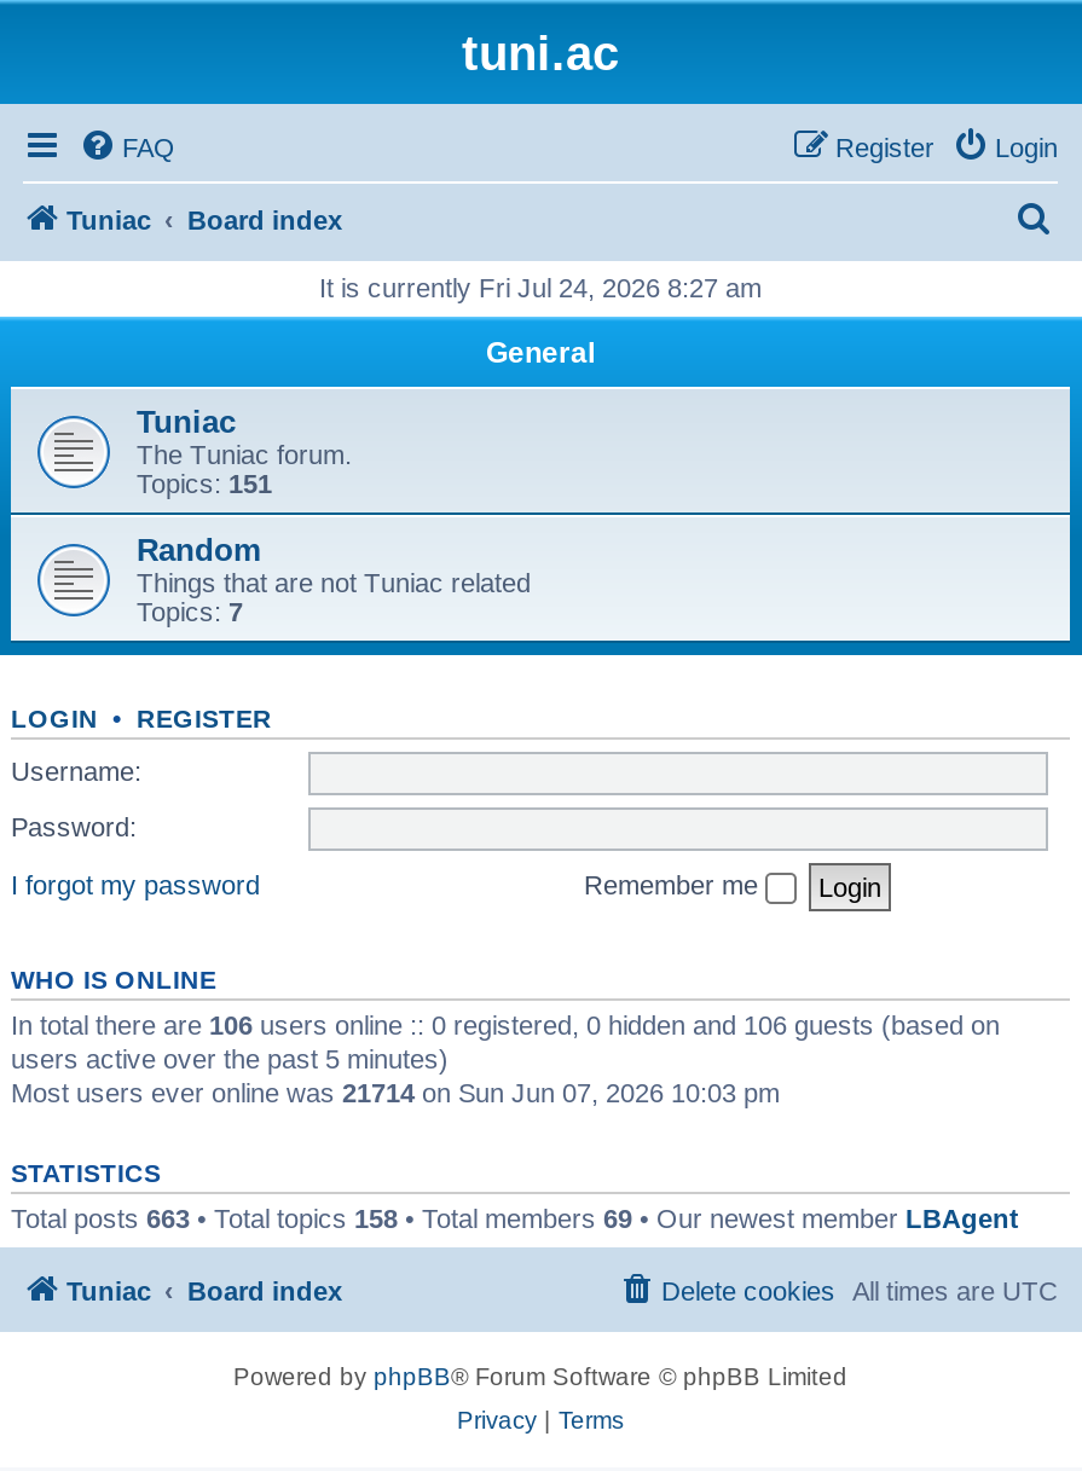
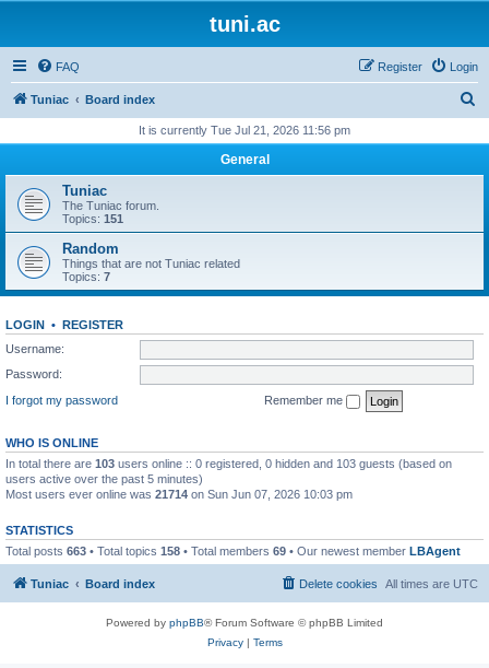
[319,273,762,302] It is currently Fri Jul 24, 2026 8:27 am -> [139,124,350,137] It is currently Tue Jul 21, 2026 11:56 pm
[11,1009,1000,1038] In total there are 106 users online :: 0 registered, 0 hidden and 106 guests (based on -> [5,456,452,470] In total there are 103 users online :: 0 registered, 0 hidden and 103 guests (based on

